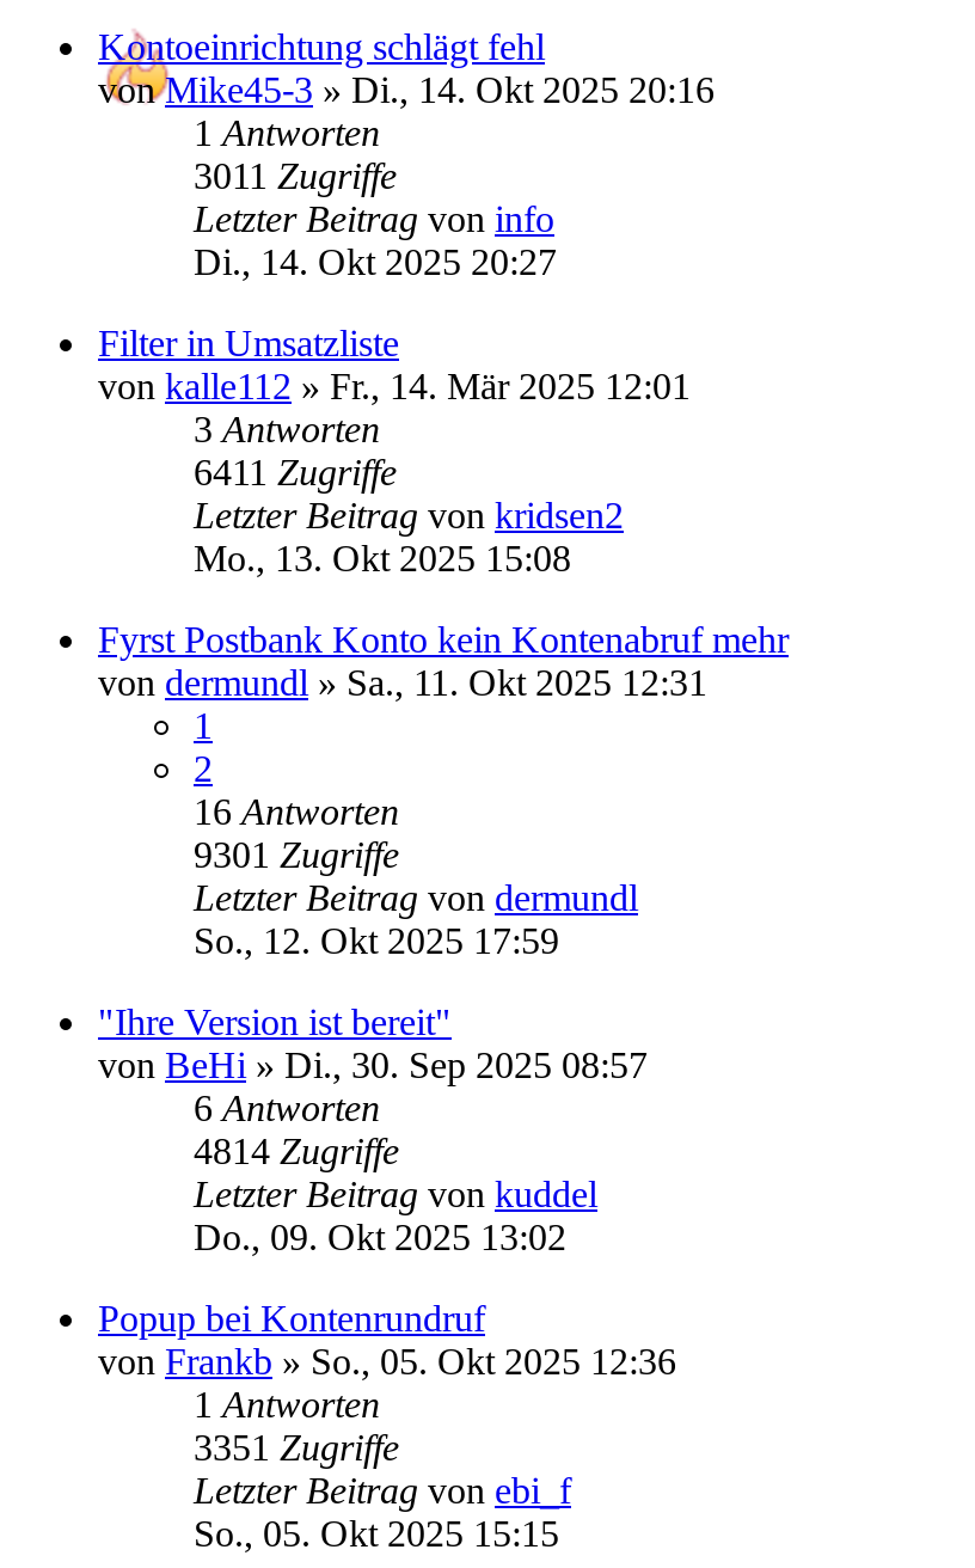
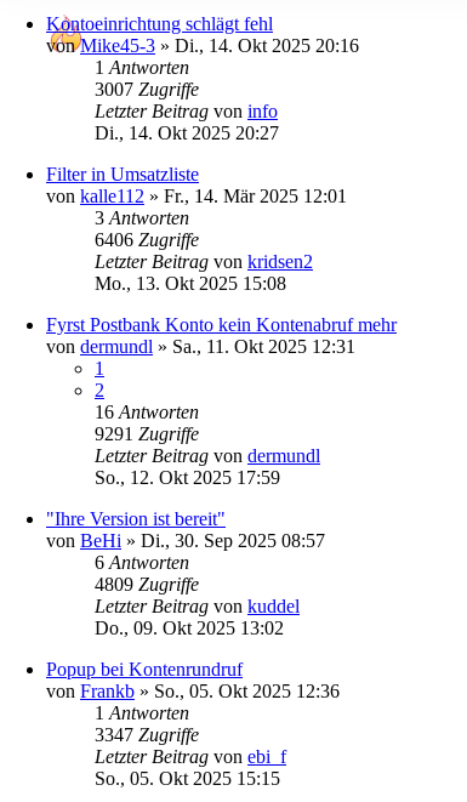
[194,155,397,196] 3011 Zugriffe -> [95,79,199,99] 3007 Zugriffe
[194,452,397,492] 6411 Zugriffe -> [95,229,199,250] 6406 Zugriffe
[194,834,399,875] 9301 Zugriffe -> [95,423,199,444] 9291 Zugriffe
[194,1130,399,1171] 4814 Zugriffe -> [95,574,199,594] 4809 Zugriffe
[194,1427,399,1467] 3351 Zugriffe -> [95,724,199,745] 3347 Zugriffe

